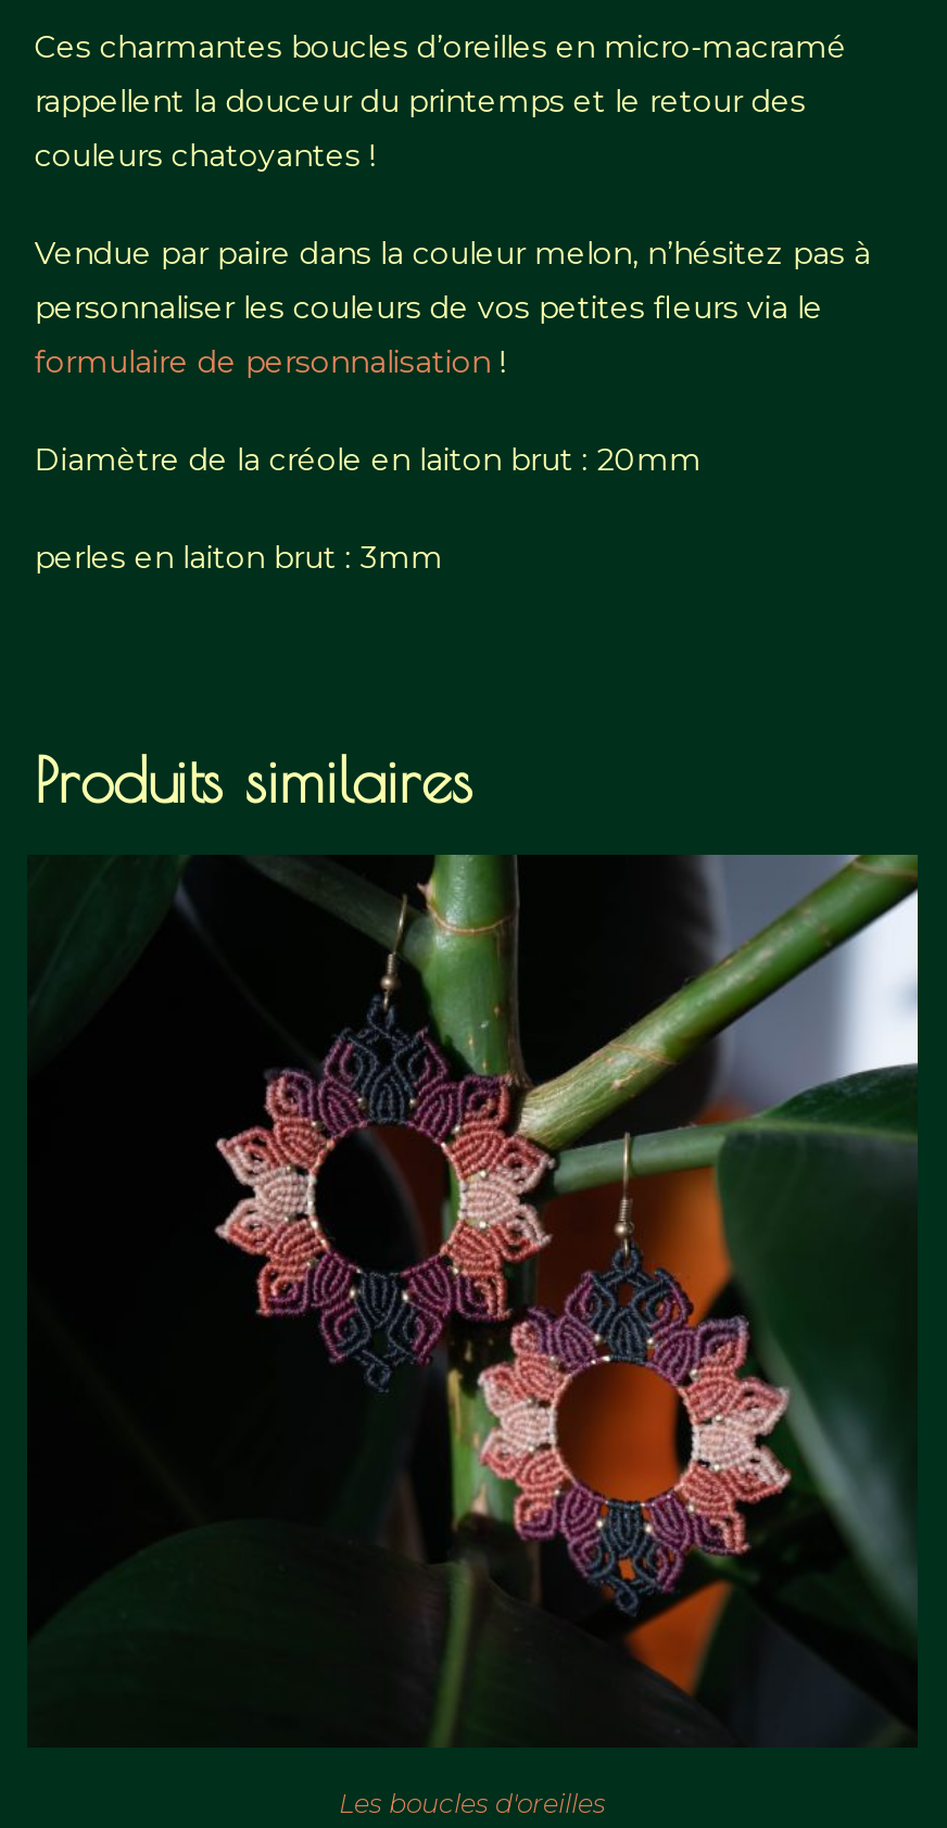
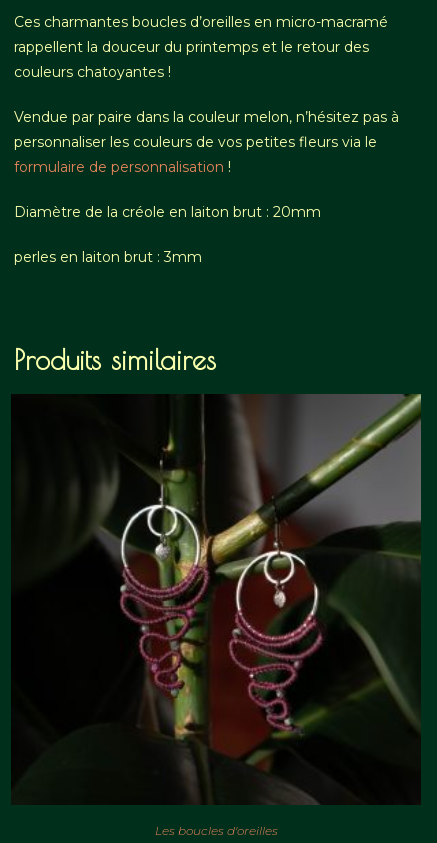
[31,853,920,1745] [image] -> [12,393,422,805] [image]

